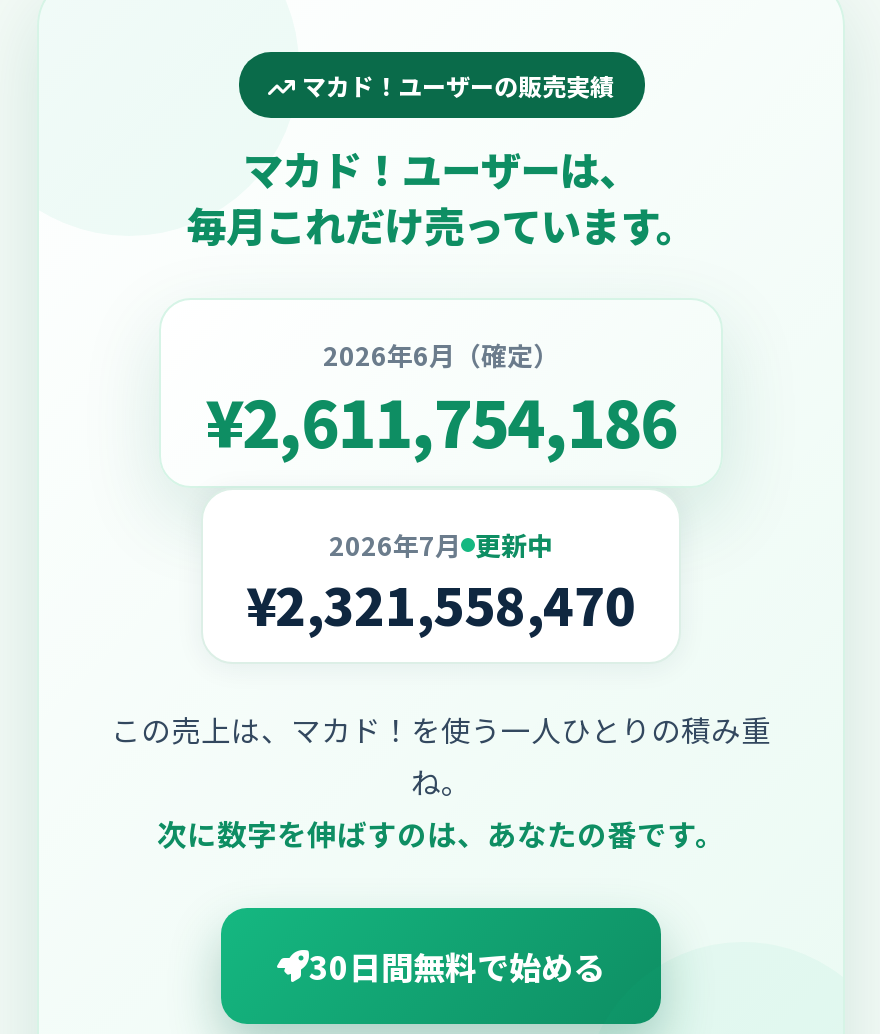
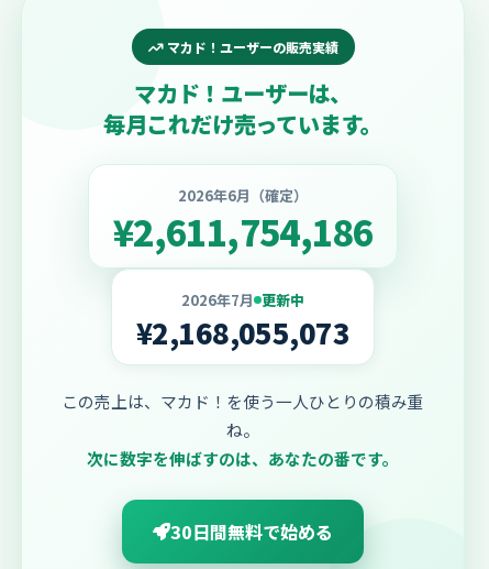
[246,565,636,639] ¥2,321,558,470 -> [136,311,350,352] ¥2,168,055,073

